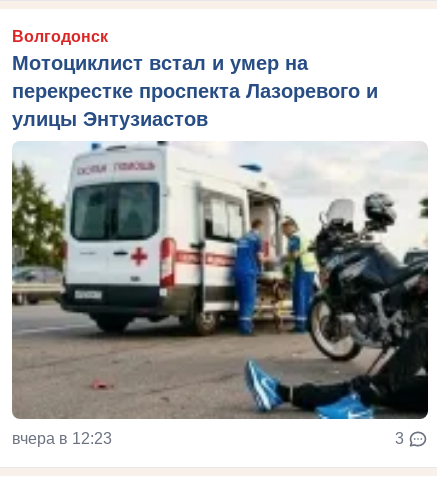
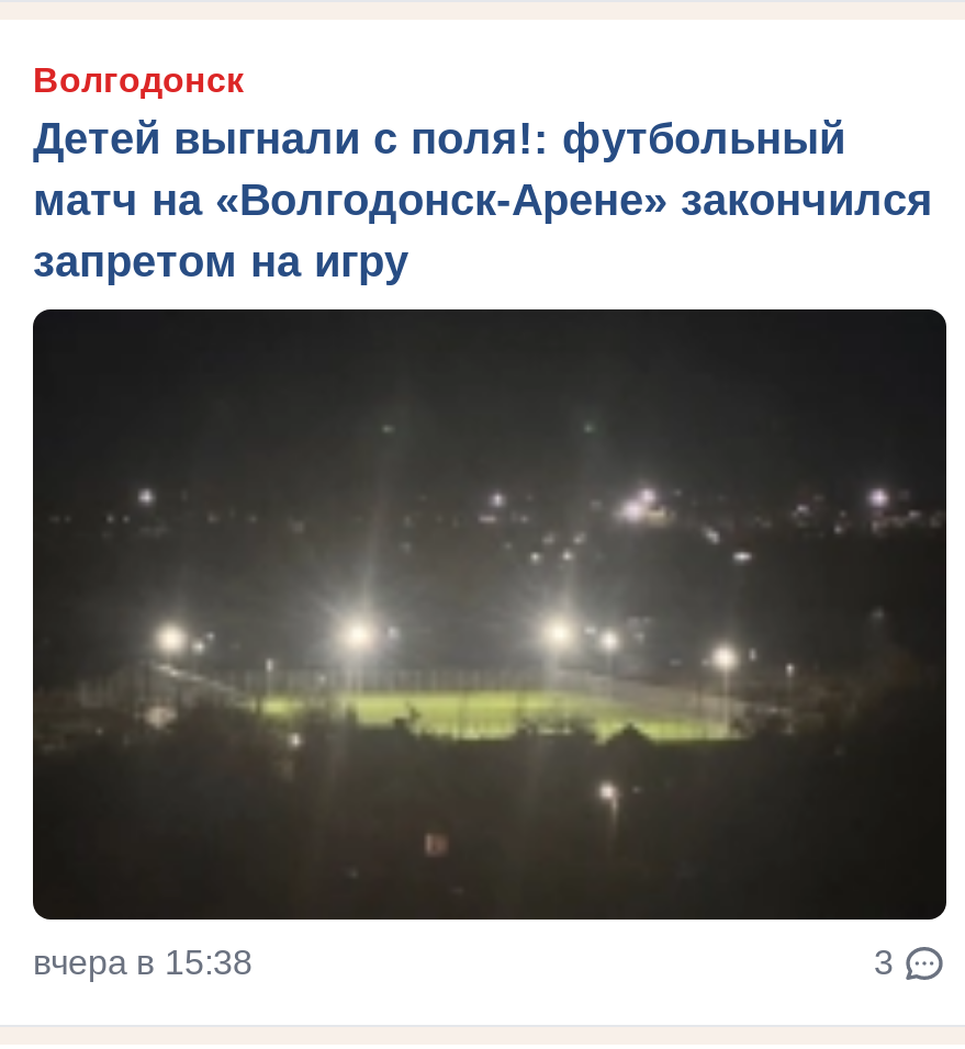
[12,52,378,130] Мотоциклист встал и умер на | перекрестке проспекта Лазоревого и | улицы Энтузиастов -> [33,114,933,285] Детей выгнали с поля!: футбольный | матч на «Волгодонск-Арене» закончился | запретом на игру
[11,141,428,447] [image] | вчера в 12:23 -> [31,307,949,981] [image] | вчера в 15:38

